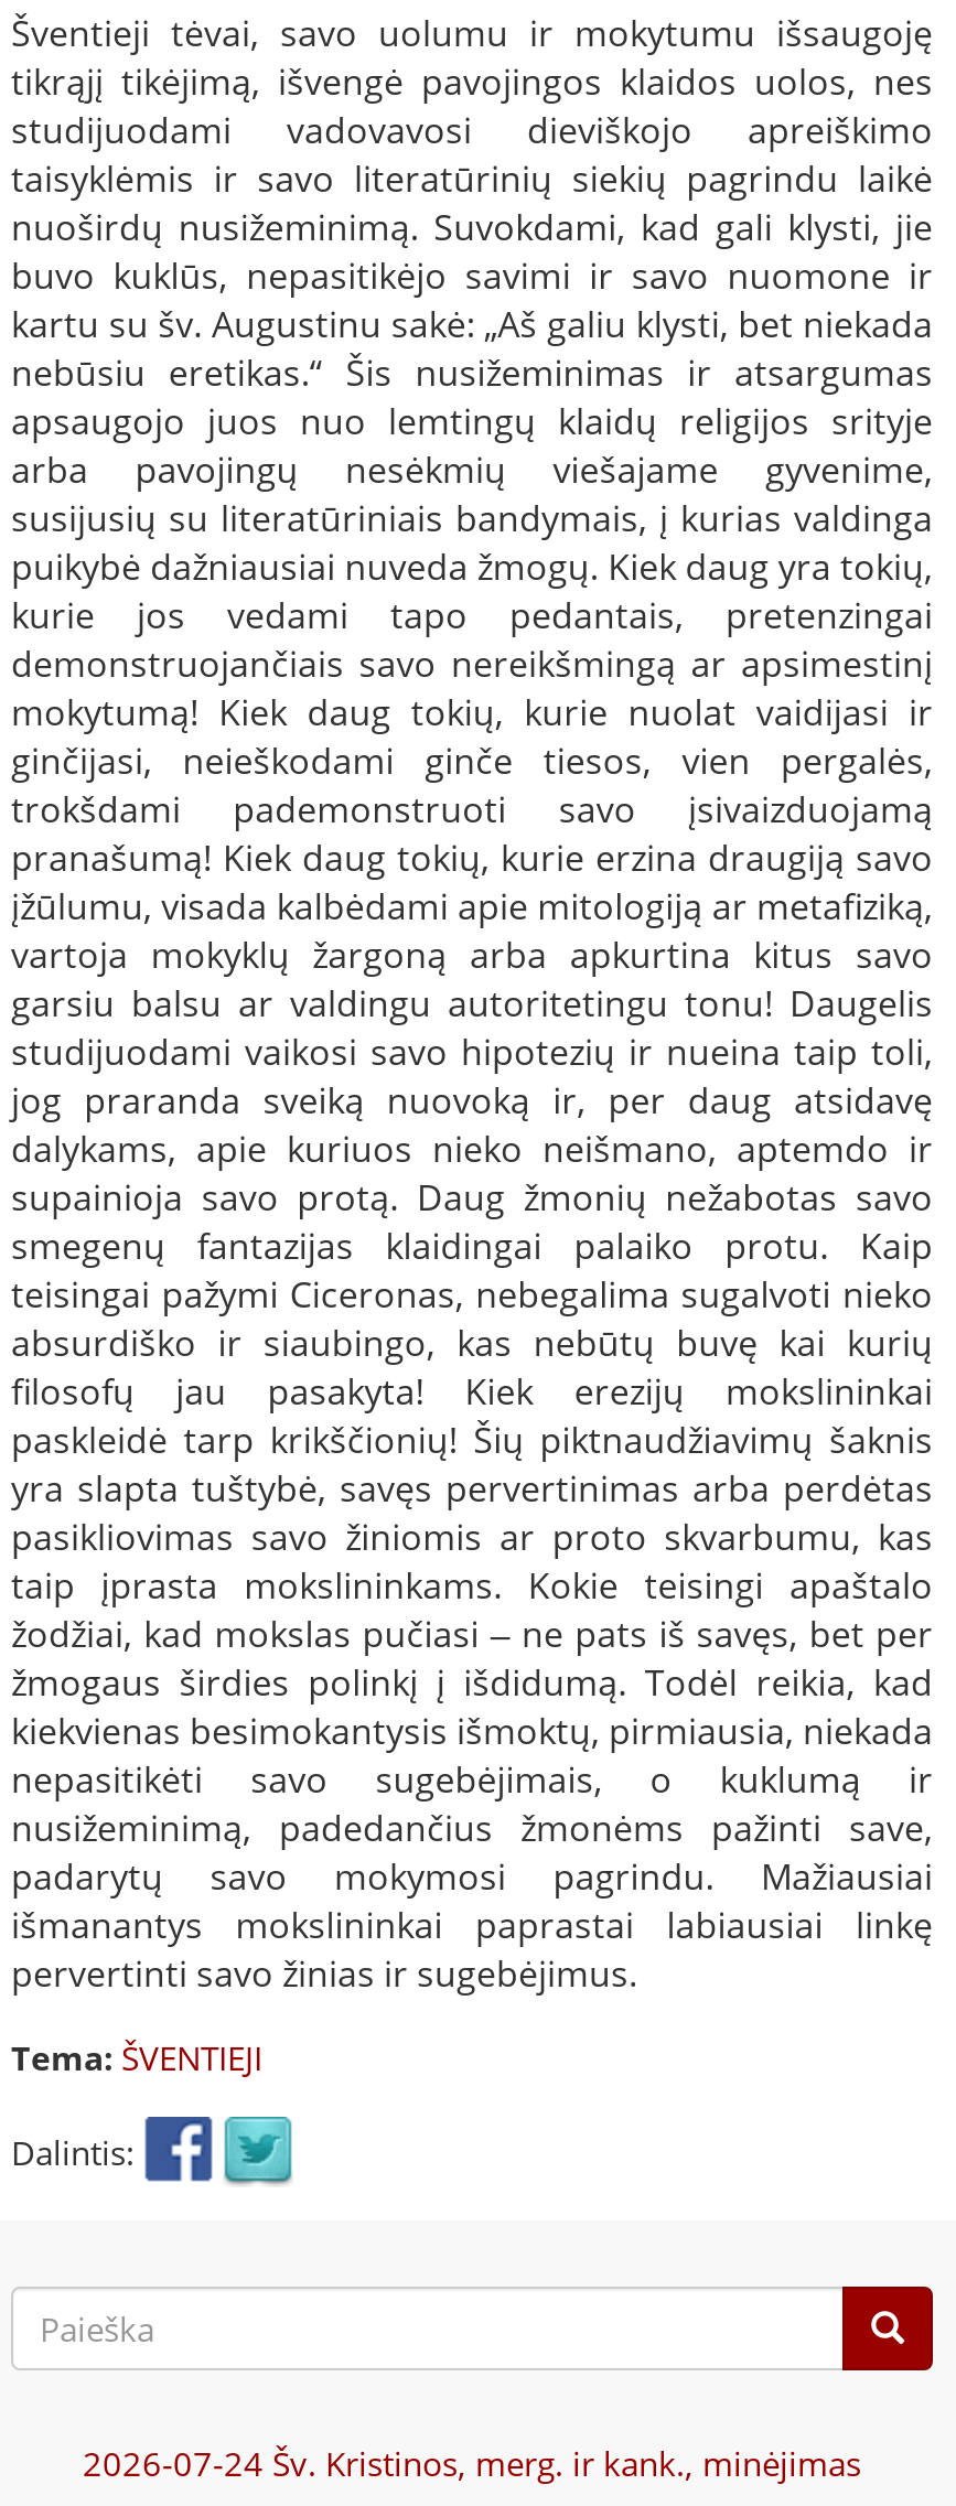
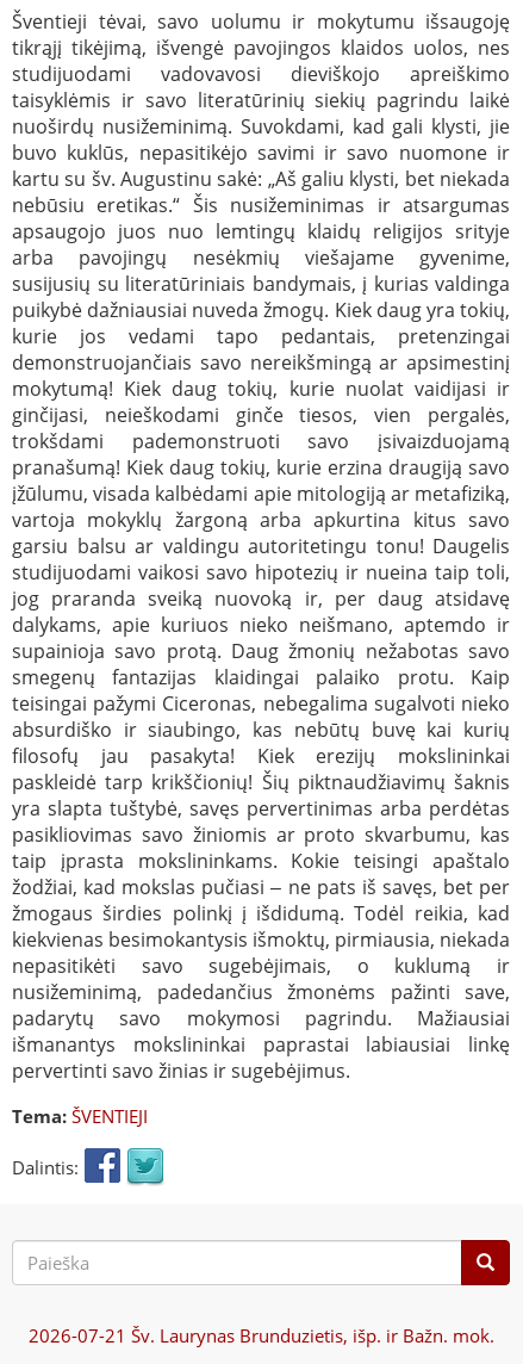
[83,2442,861,2486] 2026-07-24 Šv. Kristinos, merg. ir kank., minėjimas -> [28,1324,494,1348] 2026-07-21 Šv. Laurynas Brunduzietis, išp. ir Bažn. mok.

